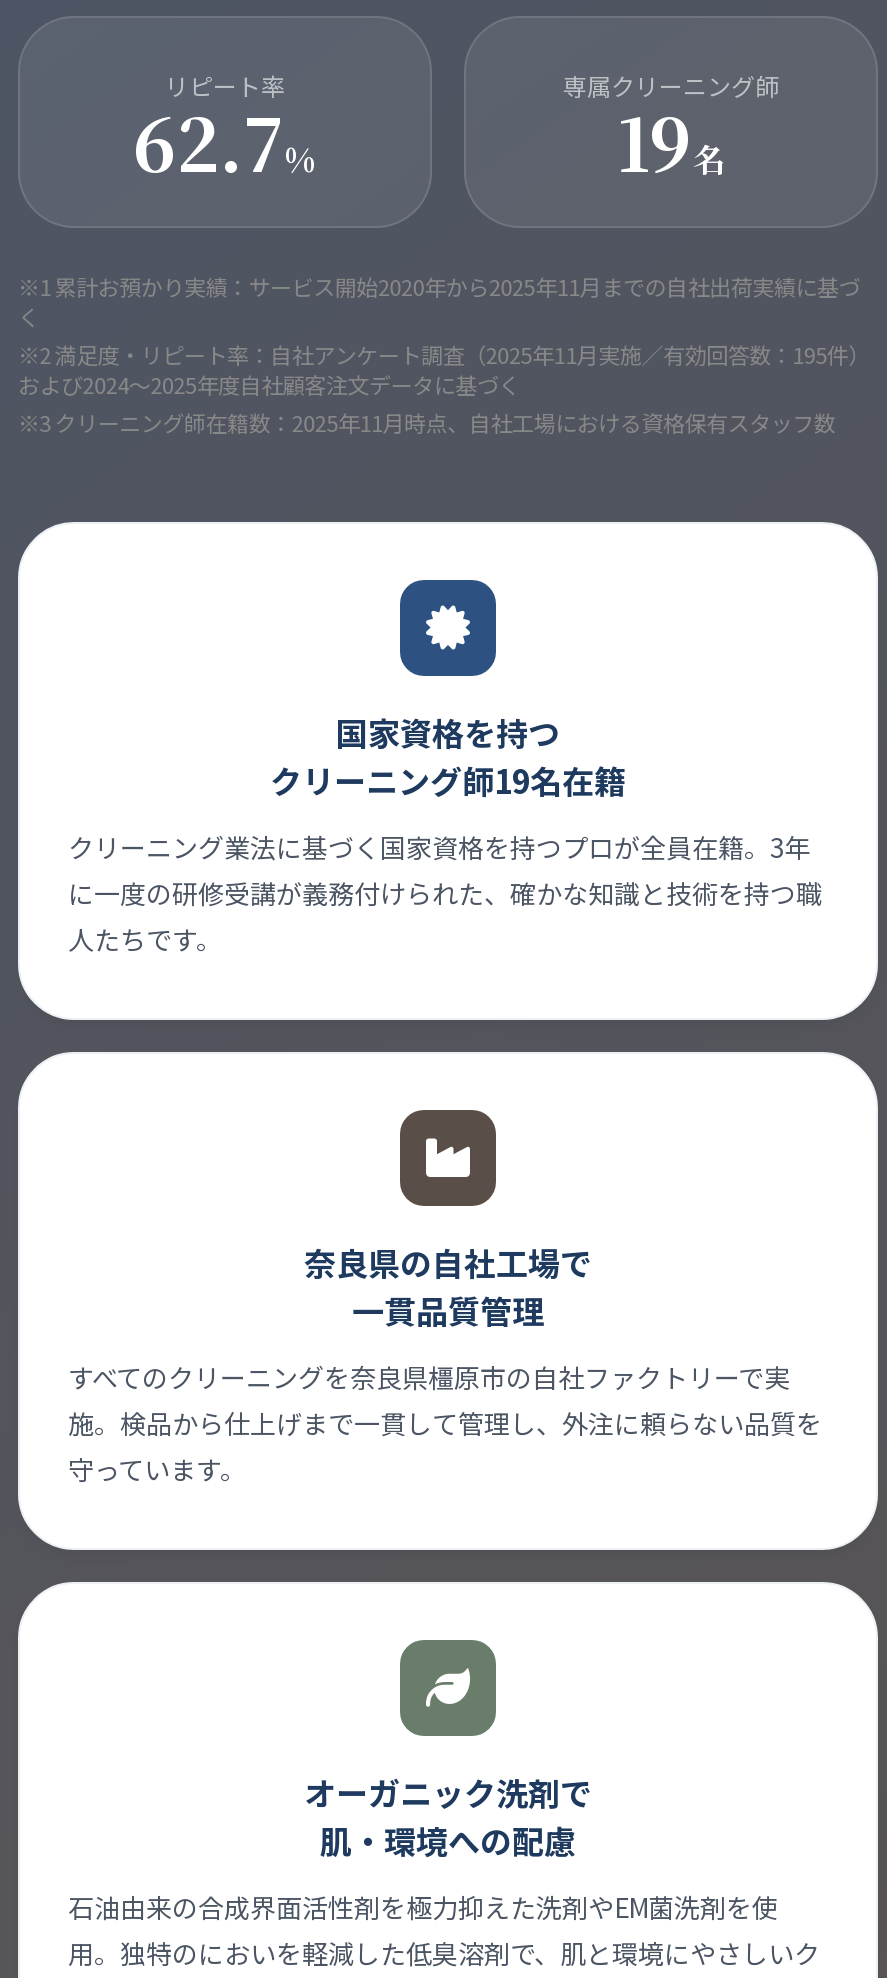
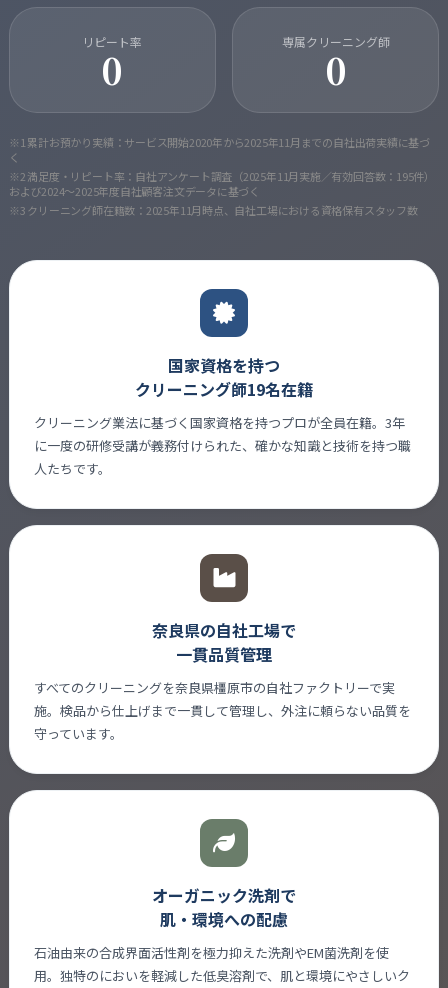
[133,91,317,193] 62.7% -> [101,44,123,95] 0
[617,91,725,193] 19名 -> [324,44,346,95] 0

